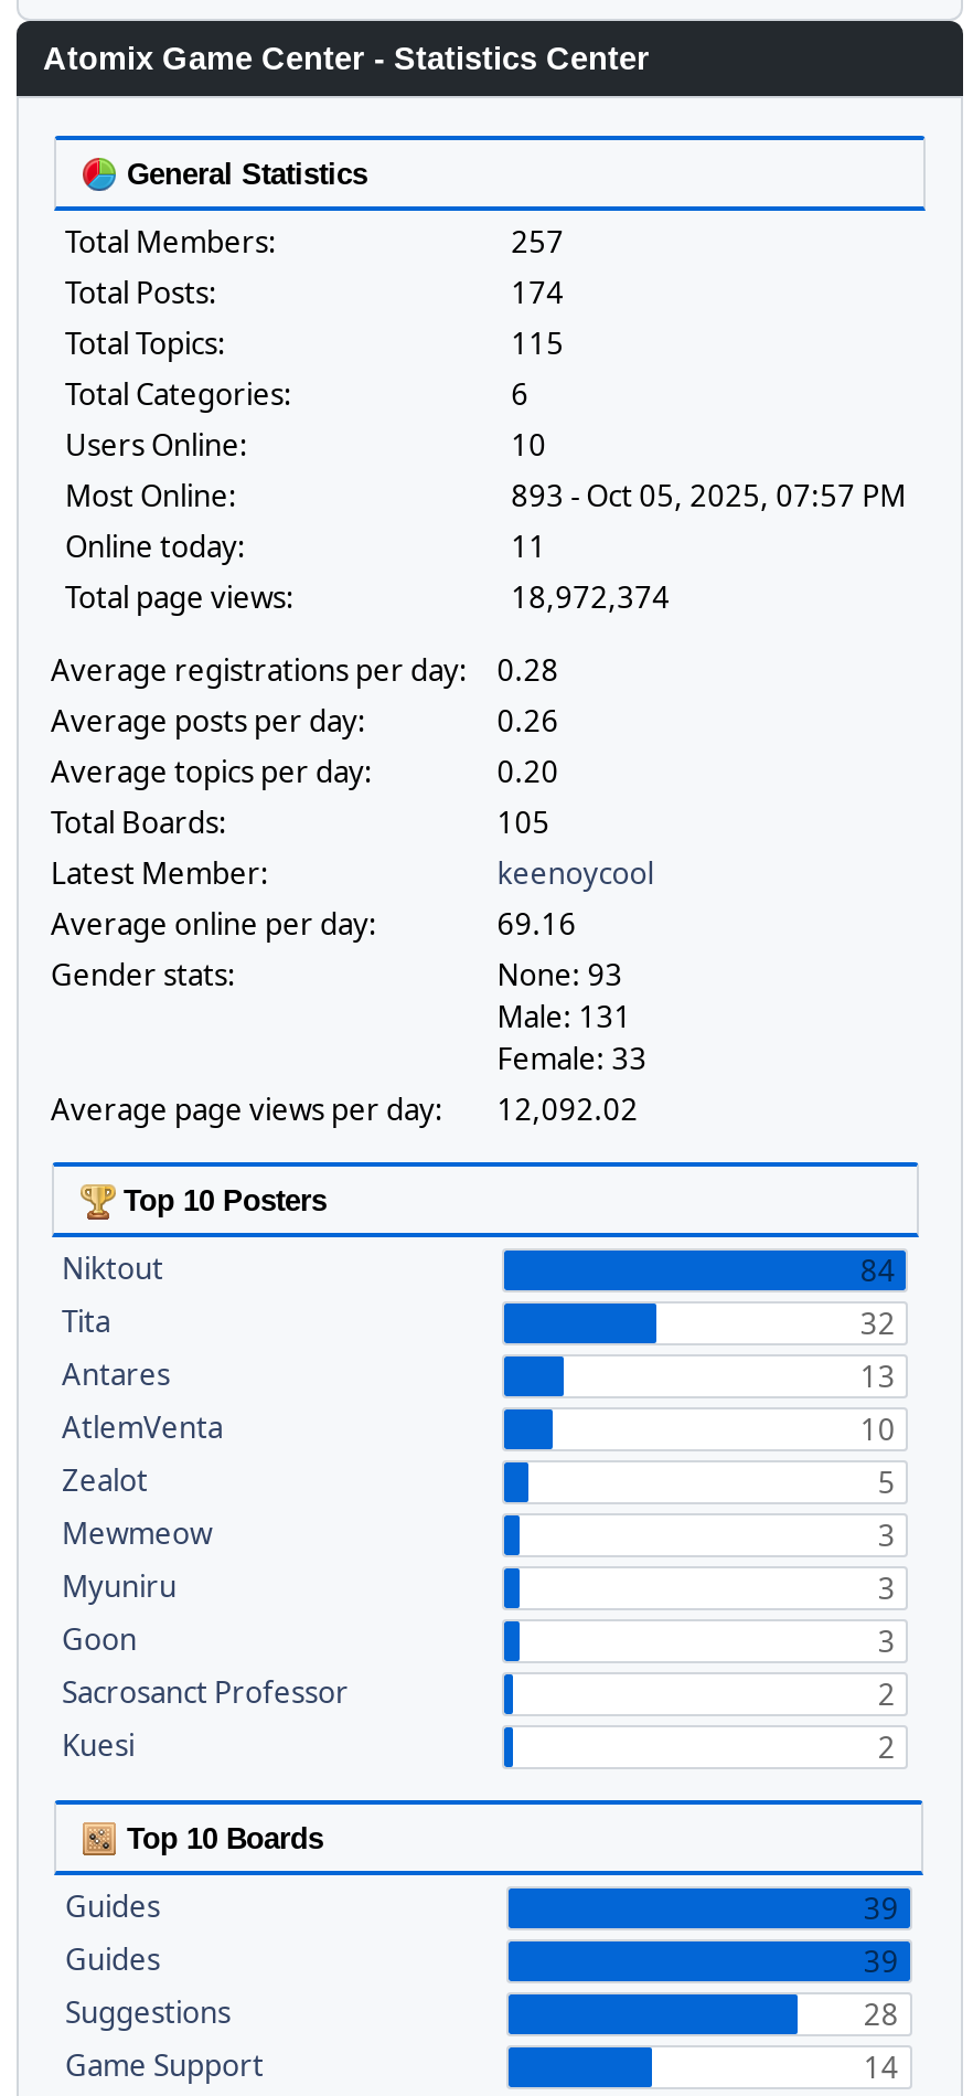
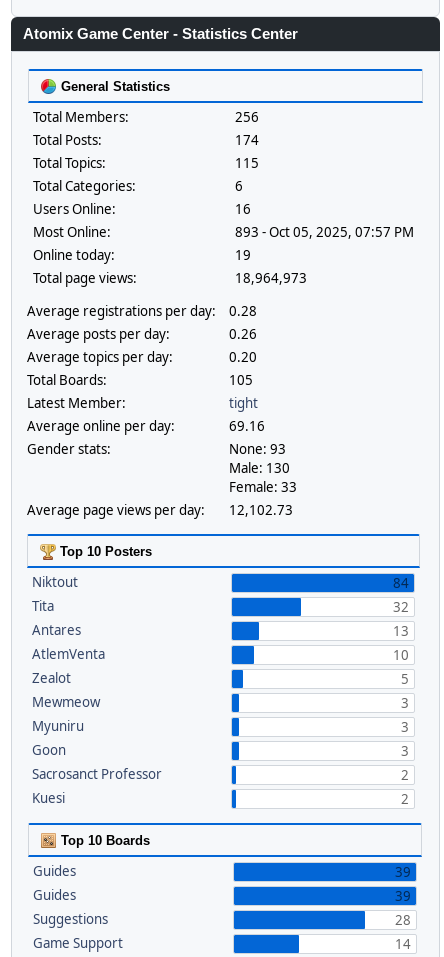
[511,222,564,262] 257 -> [235,108,259,126] 256
[511,425,547,465] 10 -> [235,200,251,218] 16
[511,526,547,566] 11 -> [235,246,251,264] 19
[511,577,670,617] 18,972,374 -> [235,269,307,287] 18,964,973
[497,853,654,893] keenoycool -> [229,394,258,412] tight
[497,997,631,1036] Male: 131 -> [229,459,290,477] Male: 130
[51,1089,638,1129] Average page views per day: 12,092.02 -> [26,501,293,519] Average page views per day: 12,102.73

